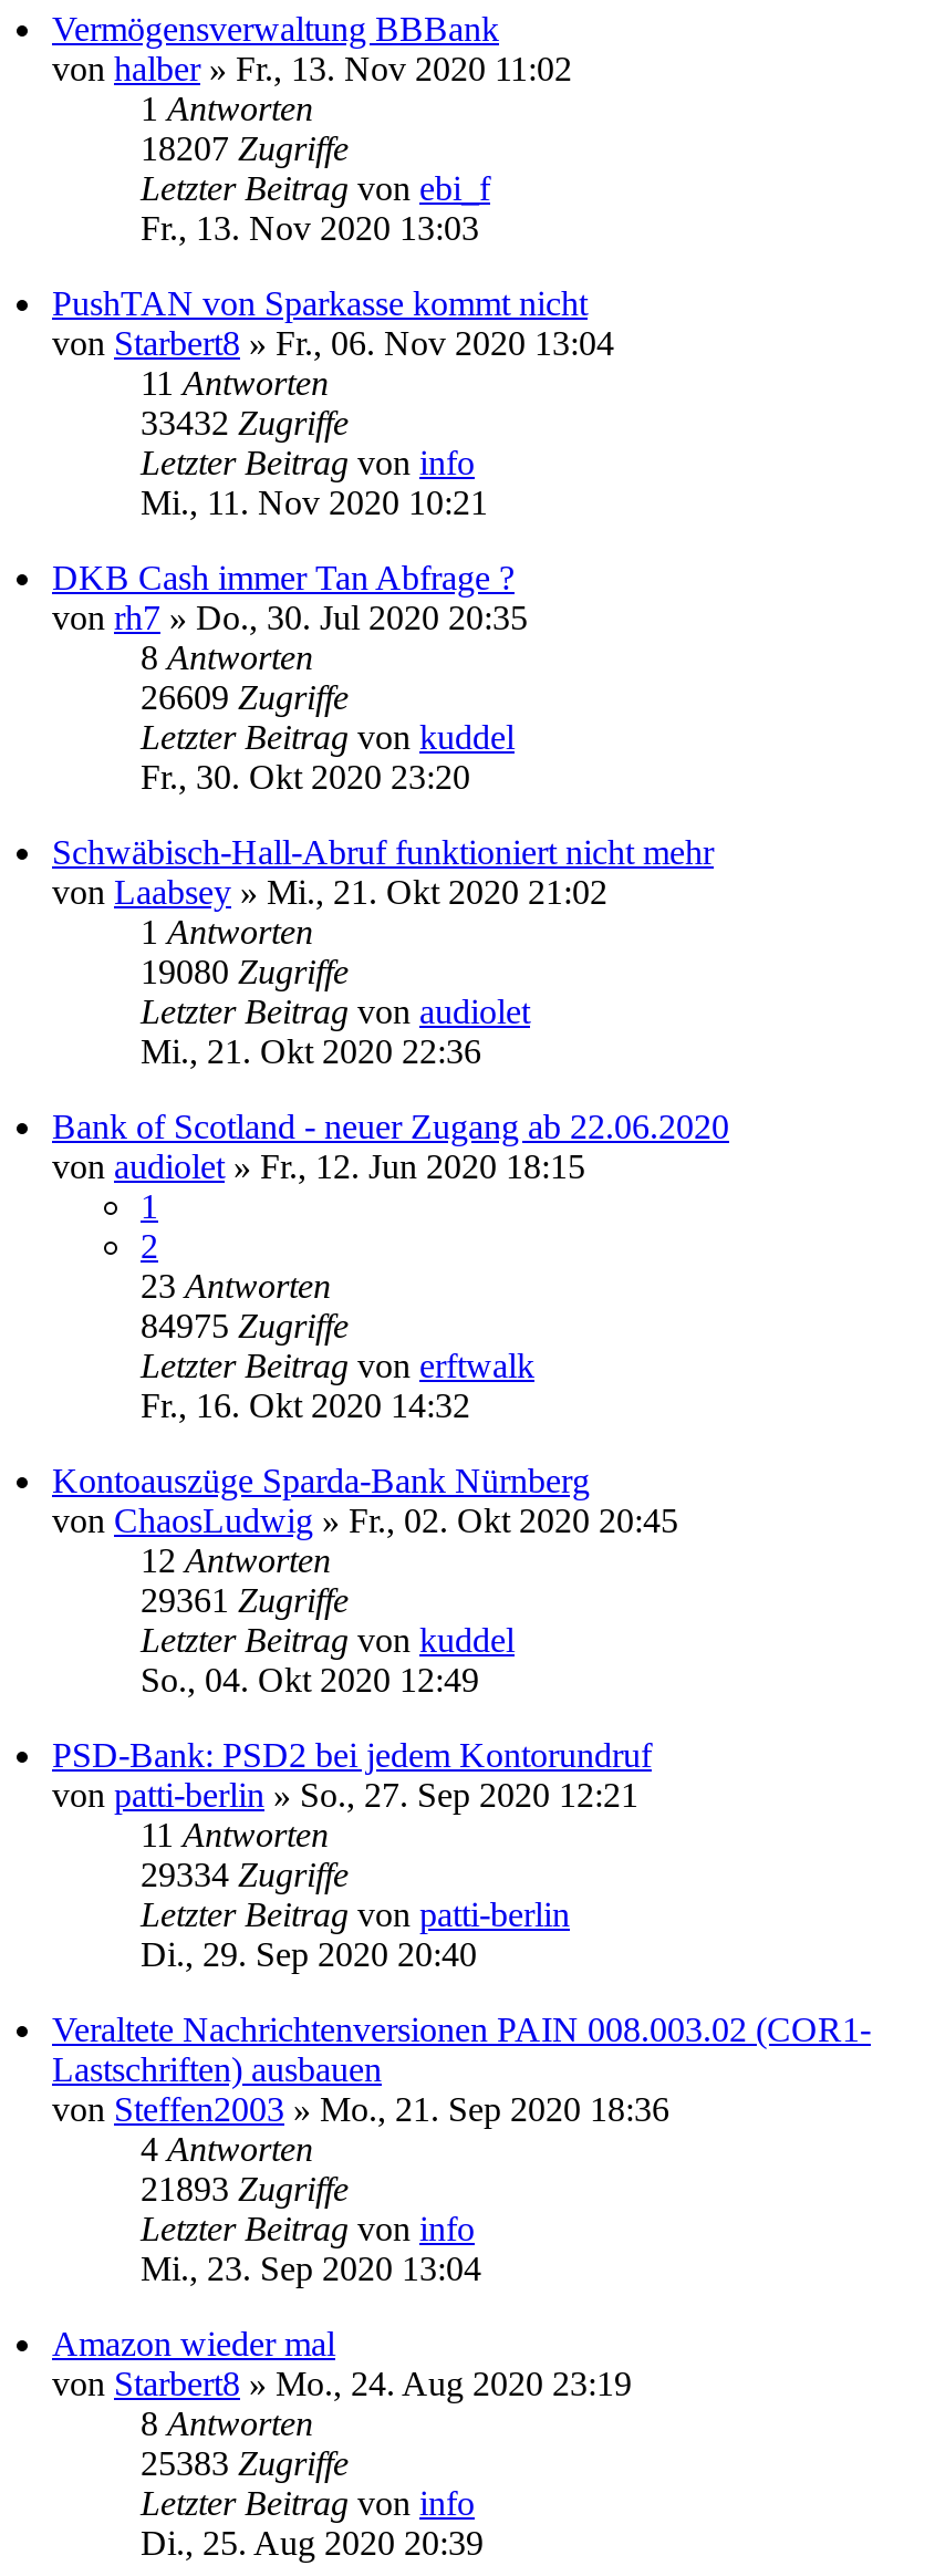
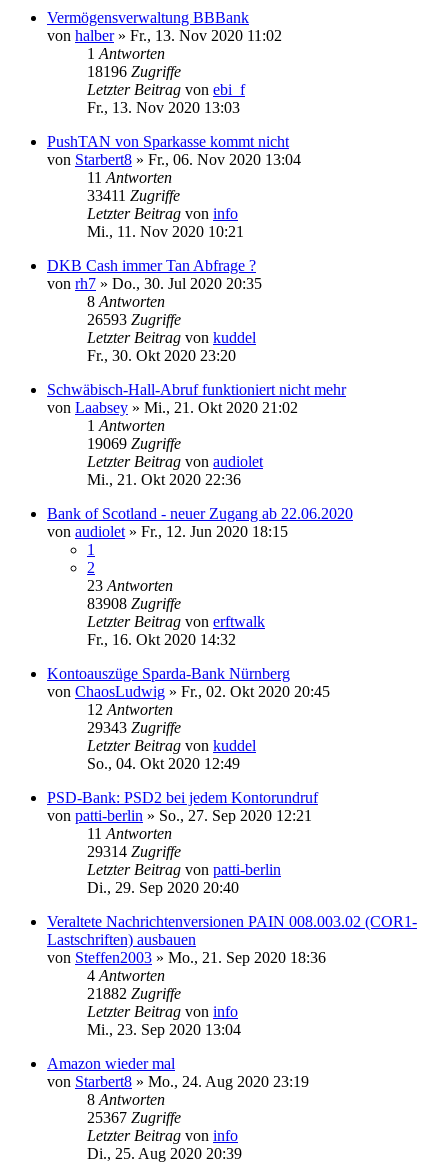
[141,129,349,167] 18207 Zugriffe -> [87,63,181,80] 18196 Zugriffe
[141,404,349,441] 33432 Zugriffe -> [87,187,180,204] 33411 Zugriffe
[141,678,349,716] 26609 Zugriffe -> [87,311,181,328] 26593 Zugriffe
[141,953,349,990] 19080 Zugriffe -> [87,435,181,452] 19069 Zugriffe
[141,1307,349,1344] 84975 Zugriffe -> [87,595,181,612] 83908 Zugriffe
[141,1581,349,1619] 29361 Zugriffe -> [87,719,181,736] 29343 Zugriffe
[141,1855,349,1893] 29334 Zugriffe -> [87,843,181,860] 29314 Zugriffe
[141,2170,349,2207] 21893 Zugriffe -> [87,985,181,1002] 21882 Zugriffe
[141,2444,349,2482] 25383 Zugriffe -> [87,1109,181,1126] 25367 Zugriffe

